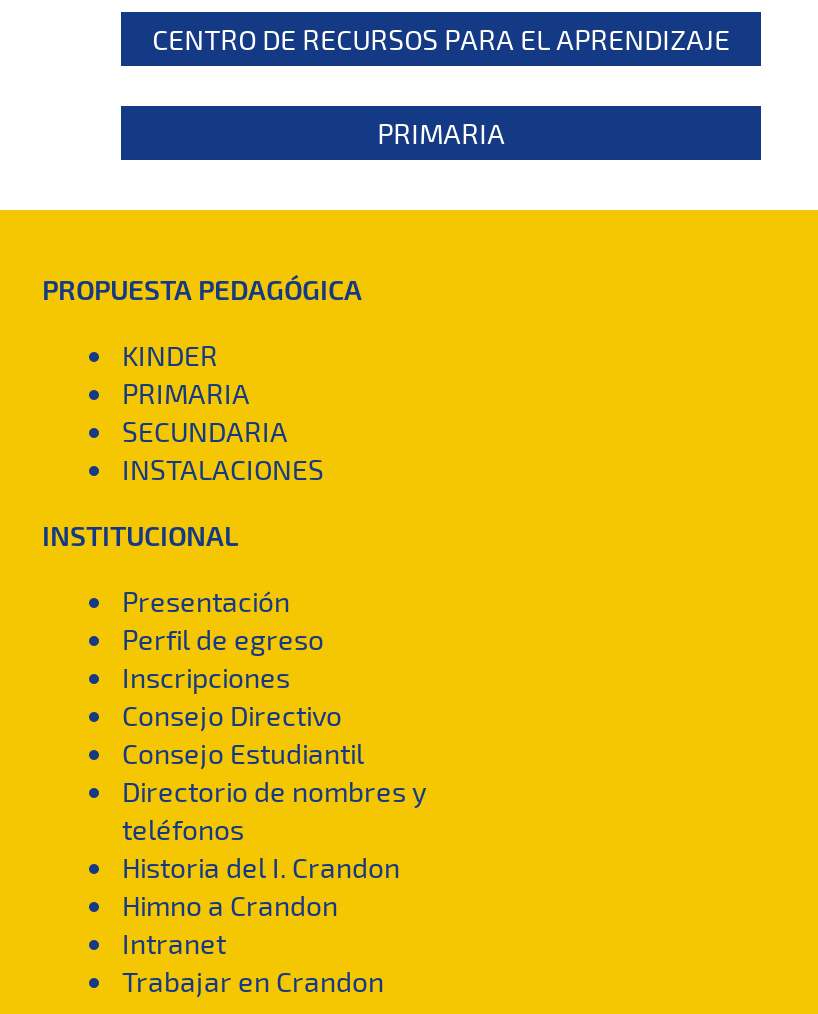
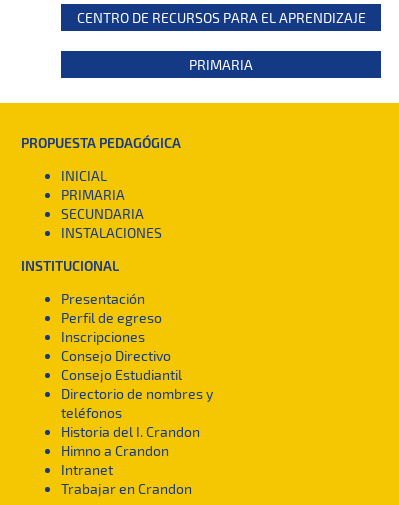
[122,339,218,373] KINDER -> [61,167,107,184] INICIAL

